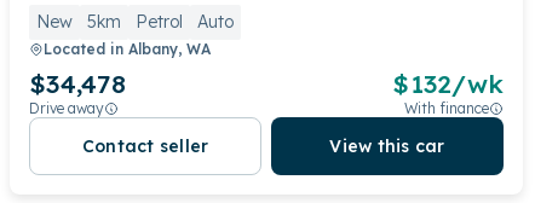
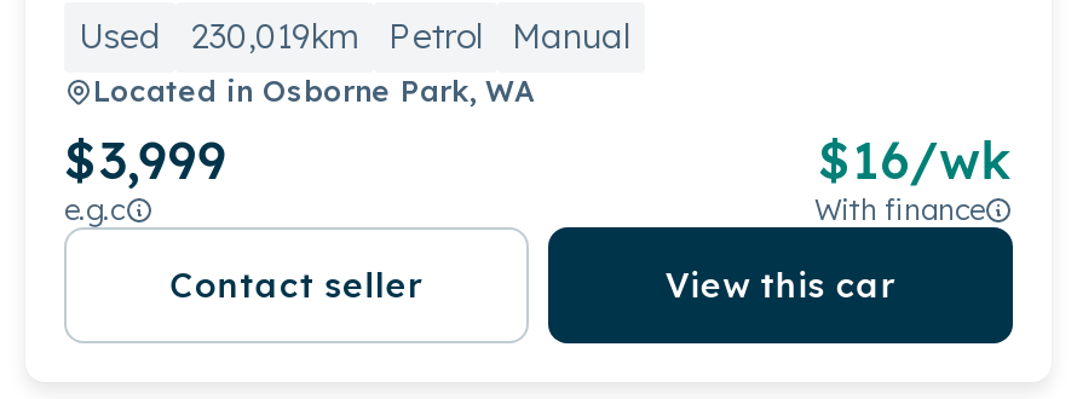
[29,11,234,117] Auto | Located in Albany, WA | $34,478 | Drive away -> [64,15,630,227] Manual | Located in Osborne Park, WA | $3,999 | e.g.c
[36,11,121,33] New | 5km -> [79,15,359,58] Used | 230,019km
[392,68,504,99] $132/wk -> [818,128,1013,191] $16/wk

